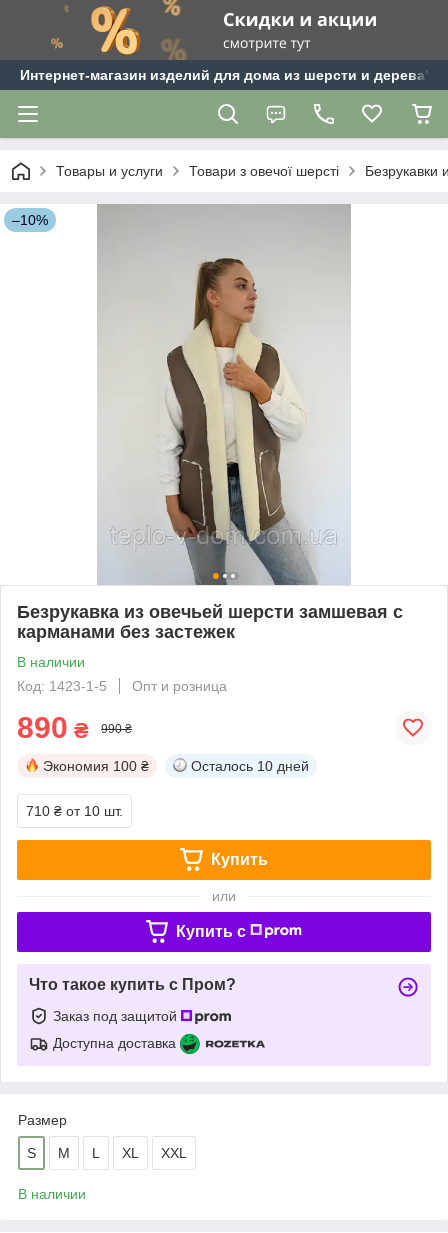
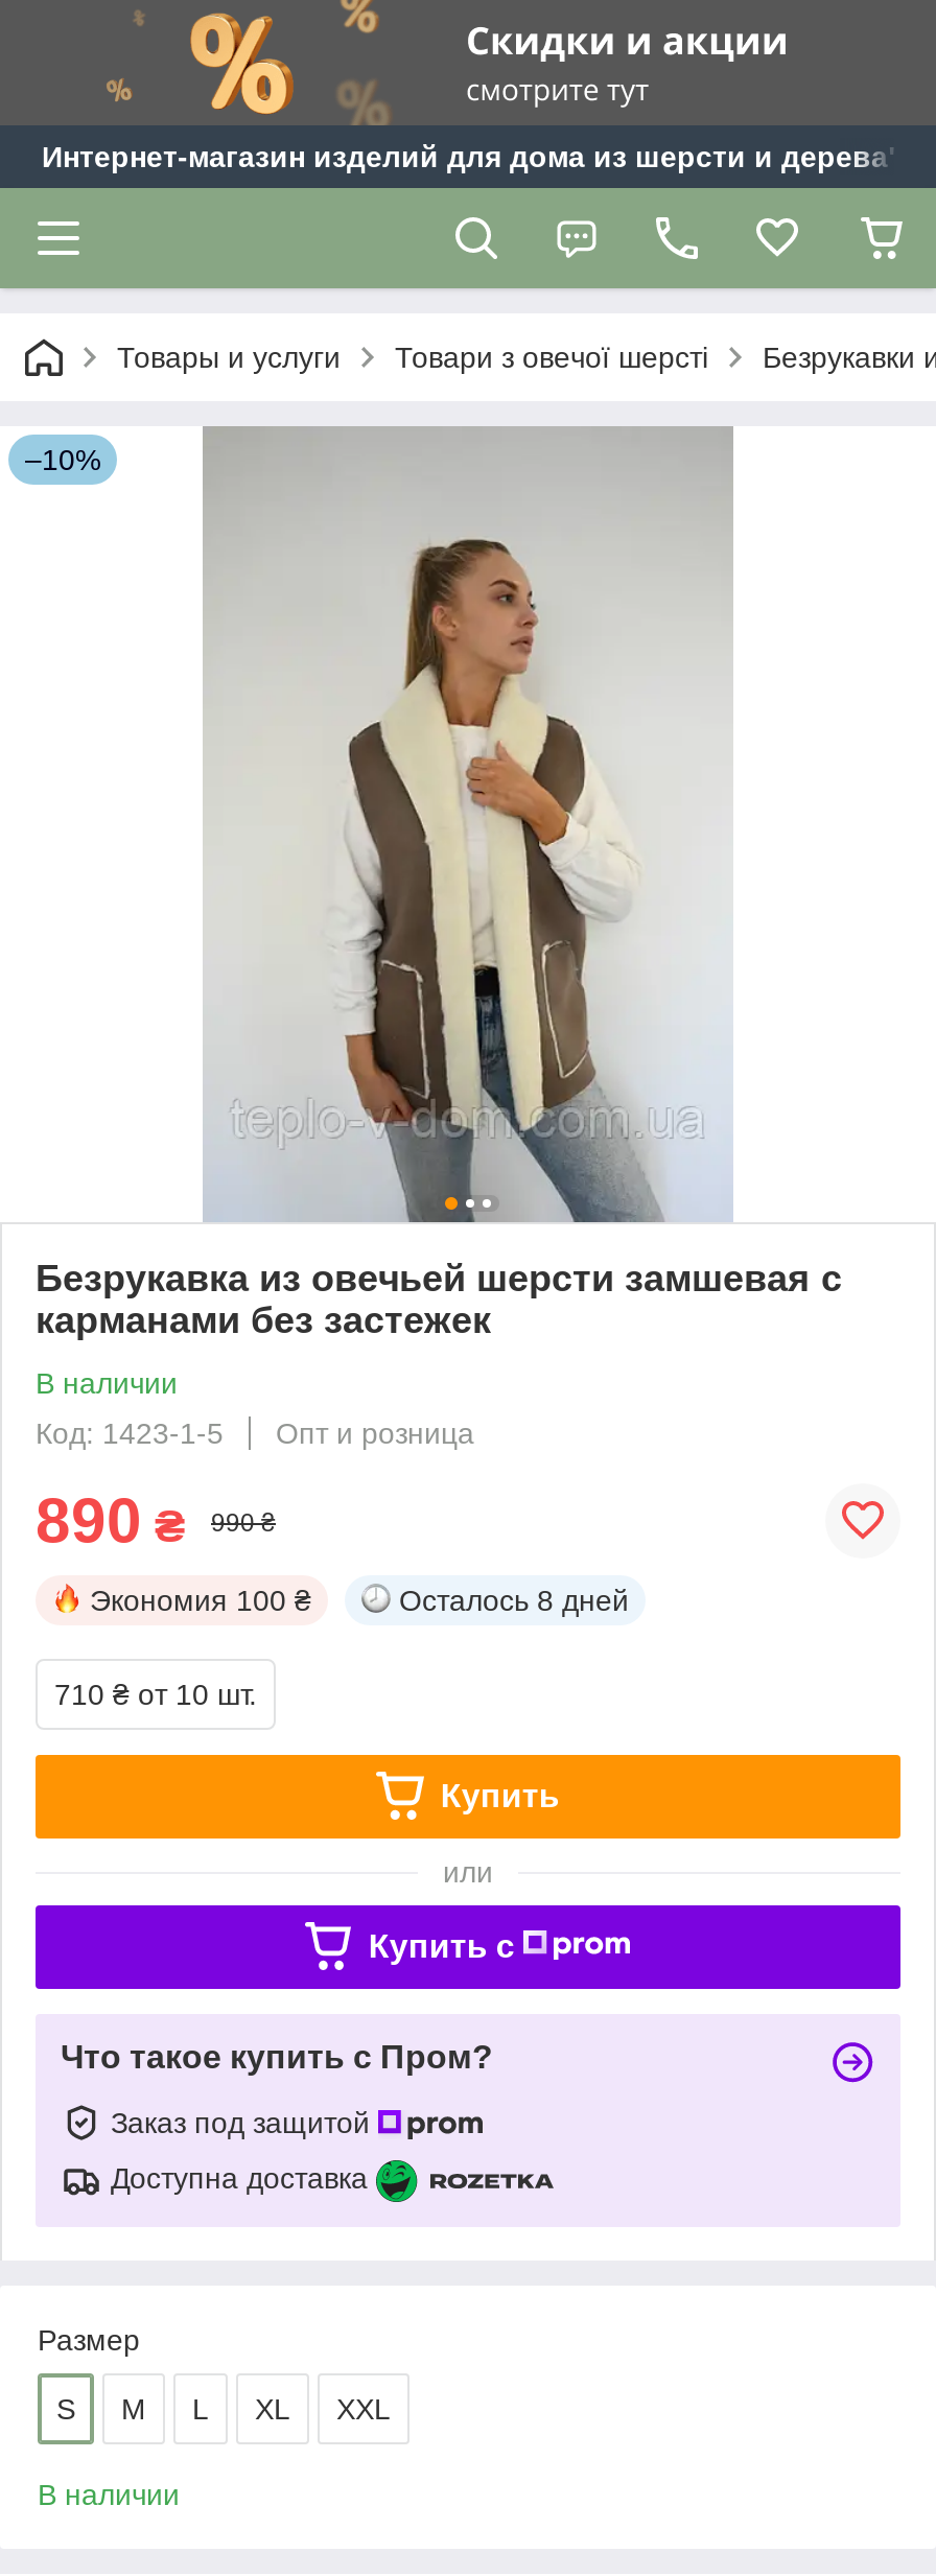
[191,758,309,774] Осталось 10 дней -> [399,1583,629,1617] Осталось 8 дней

